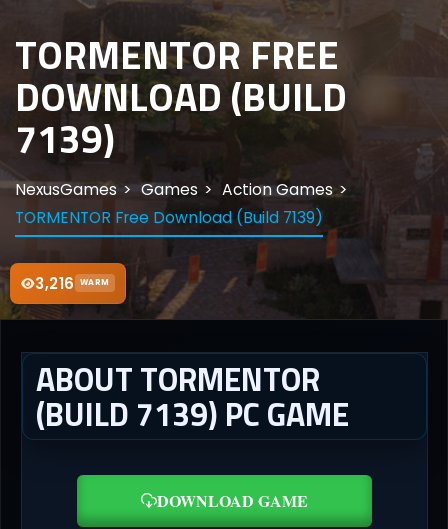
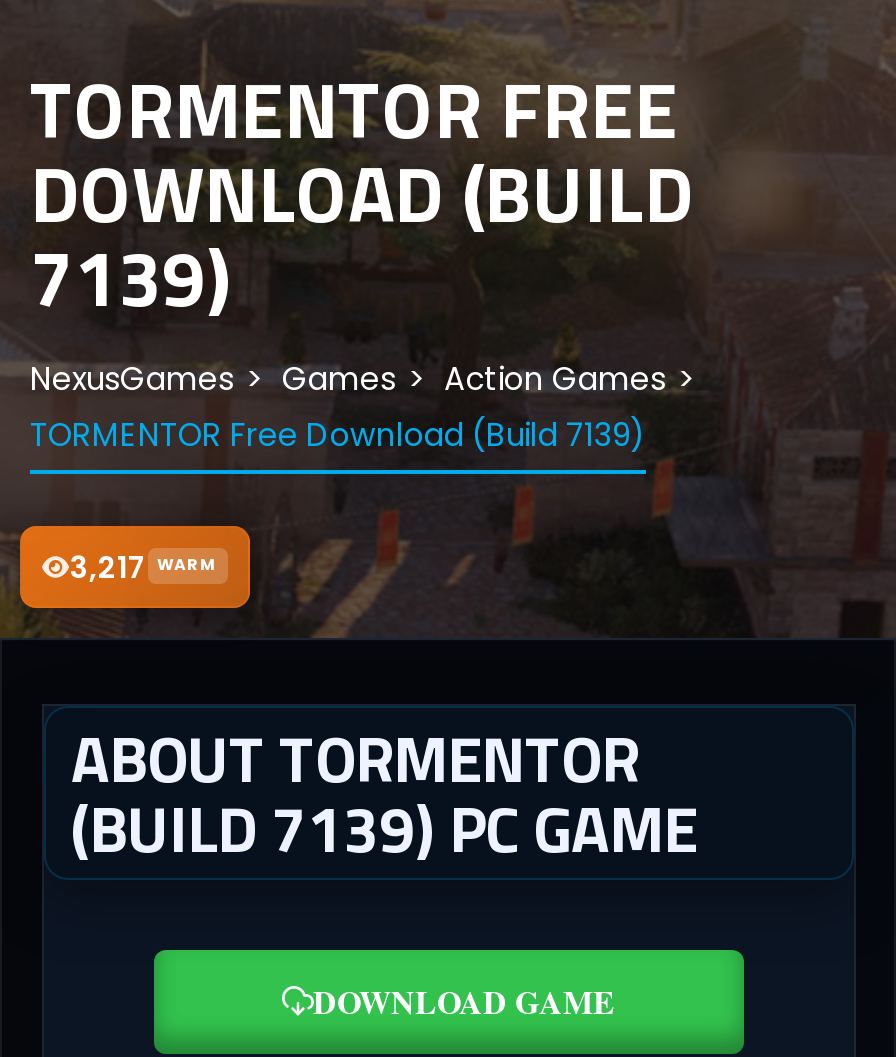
[35,273,109,294] 3,216 WARM -> [70,546,217,588] 3,217 WARM

